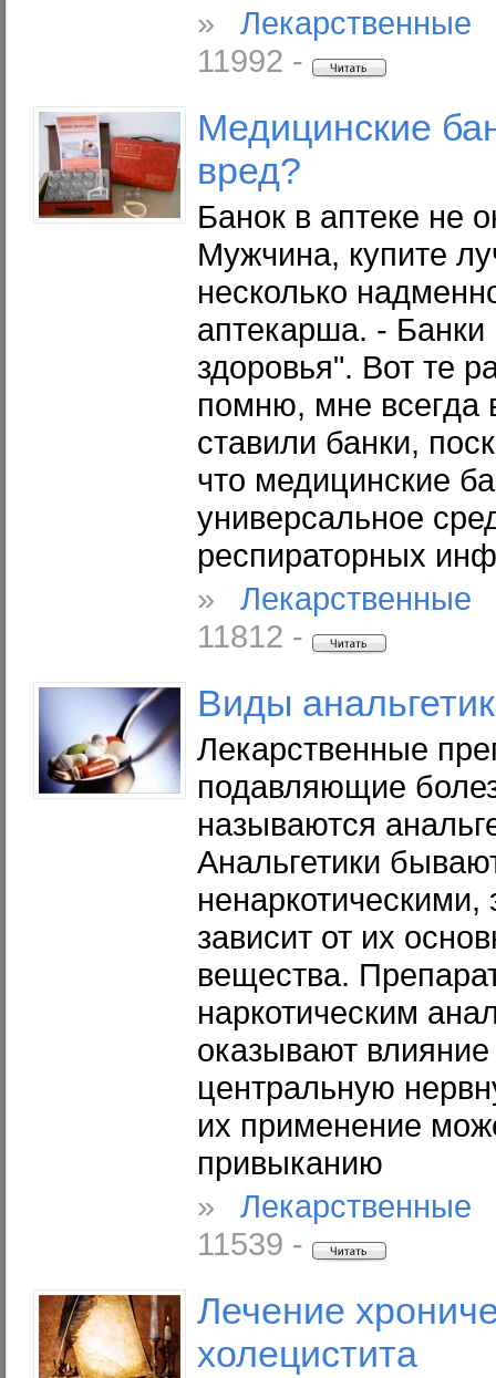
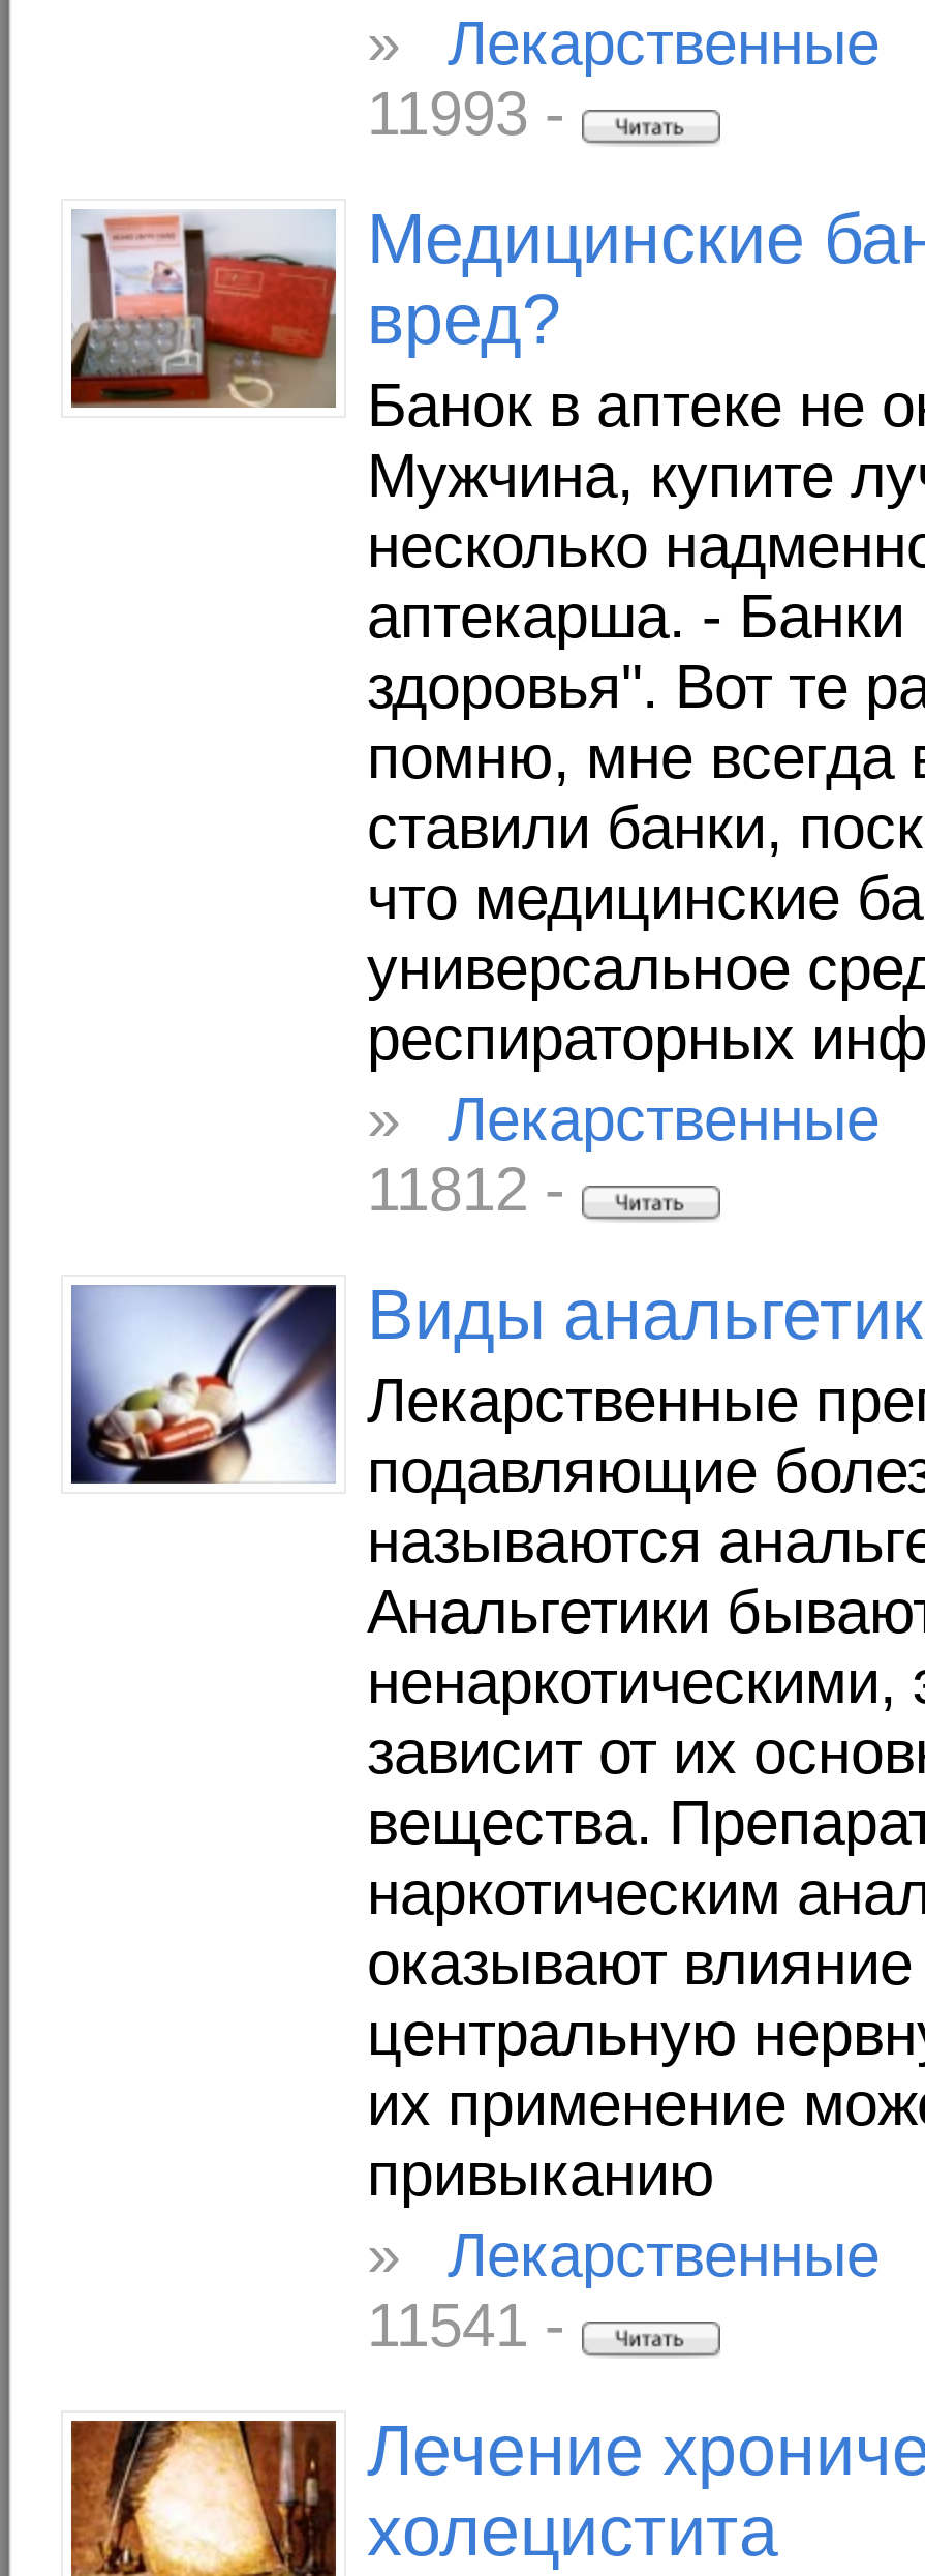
[197,42,312,79] 11992 - -> [367,79,582,147] 11993 -
[197,1225,312,1262] 11539 - -> [367,2290,582,2359] 11541 -

